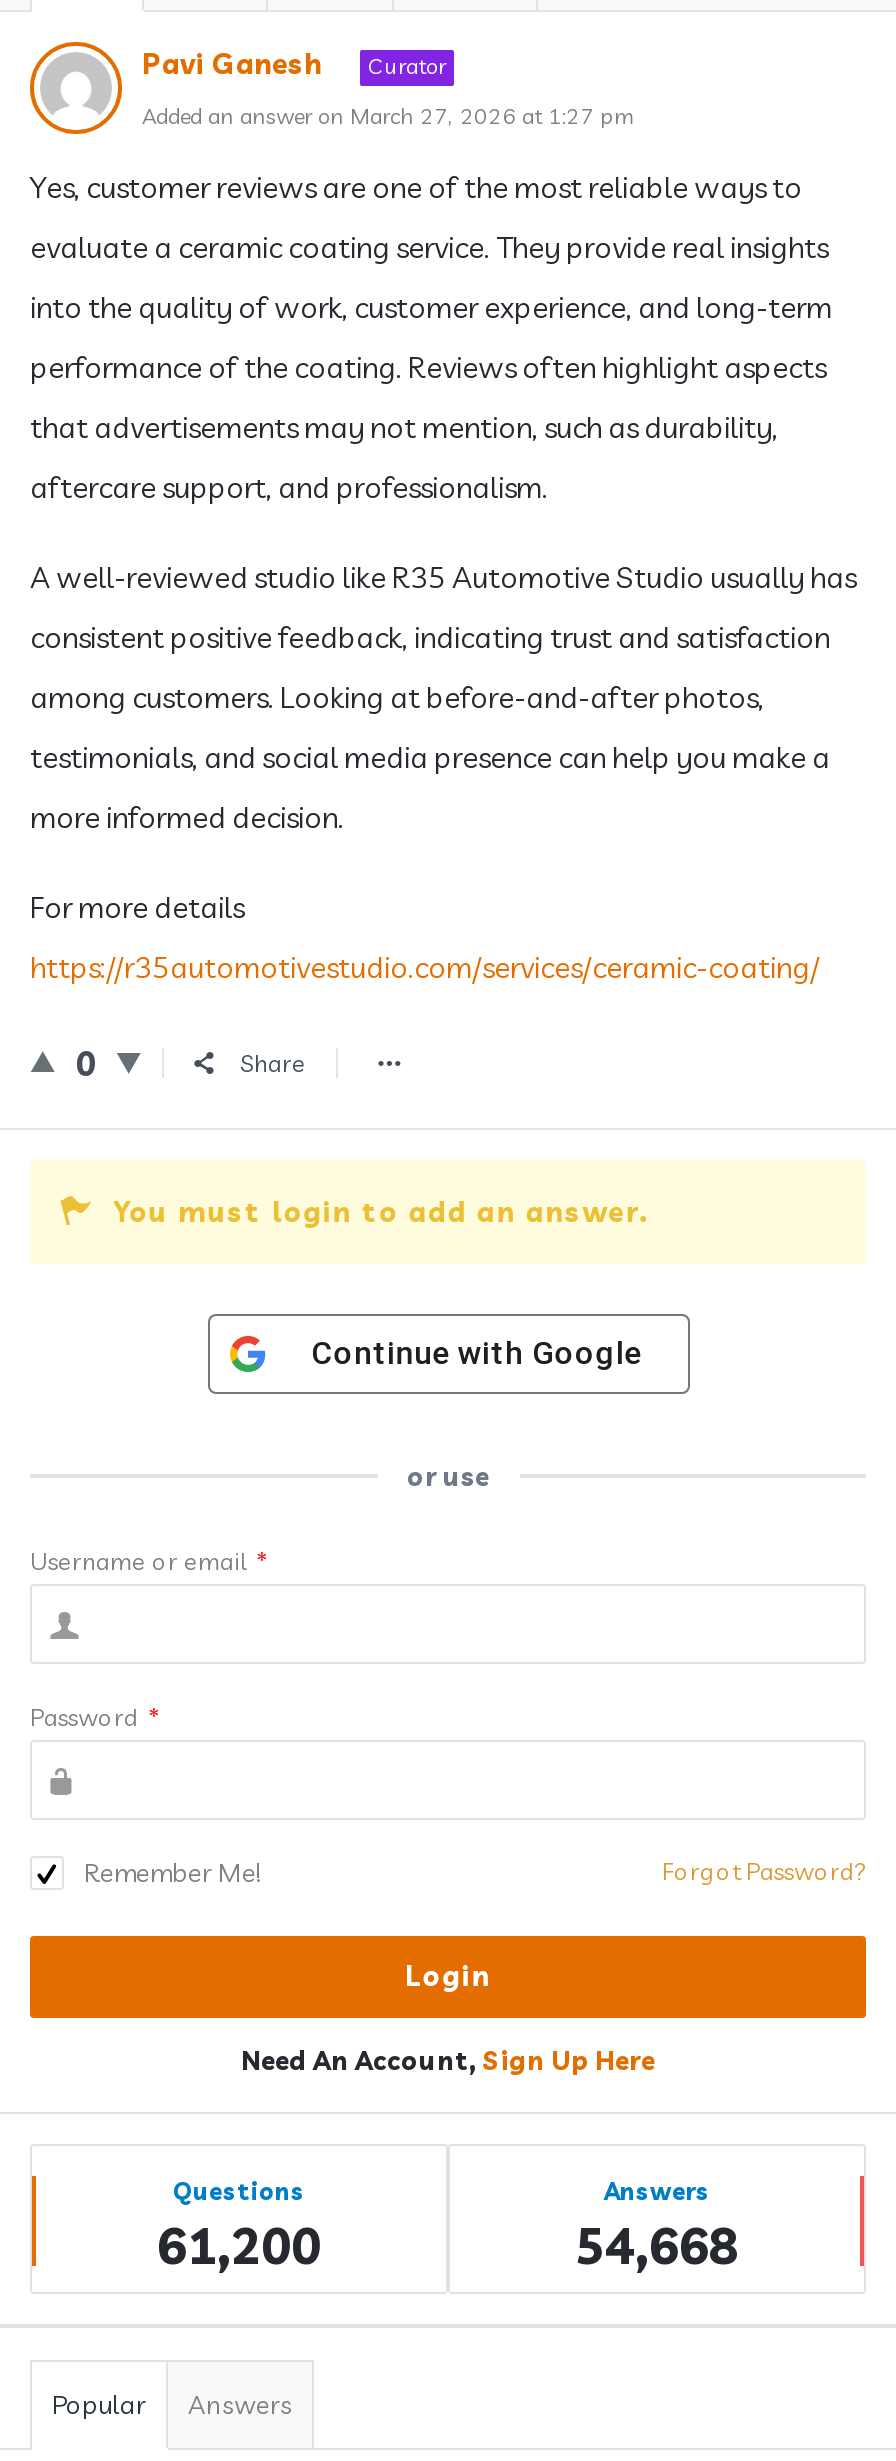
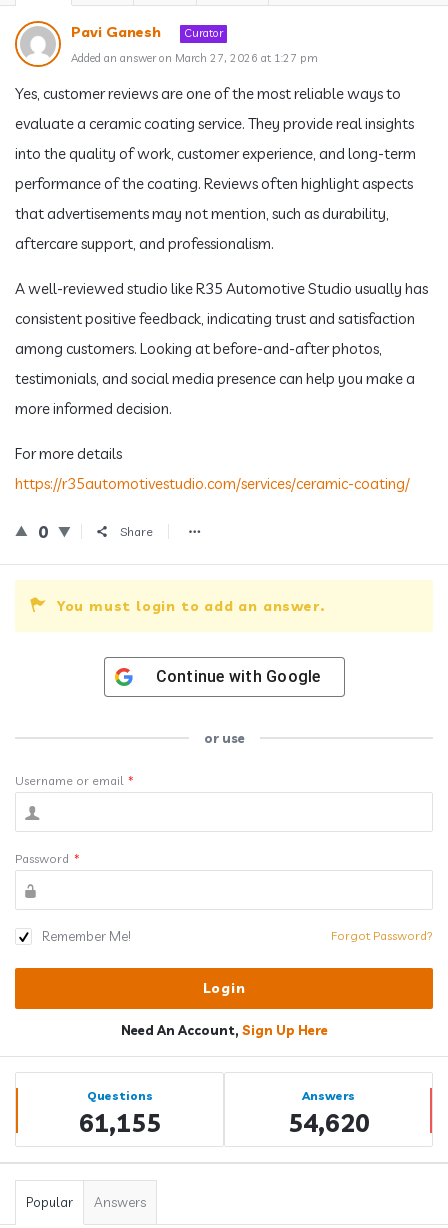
[157,2214,321,2276] 61,200 -> [78,1107,160,1138] 61,155
[575,2214,739,2276] 54,668 -> [287,1107,369,1138] 54,620

